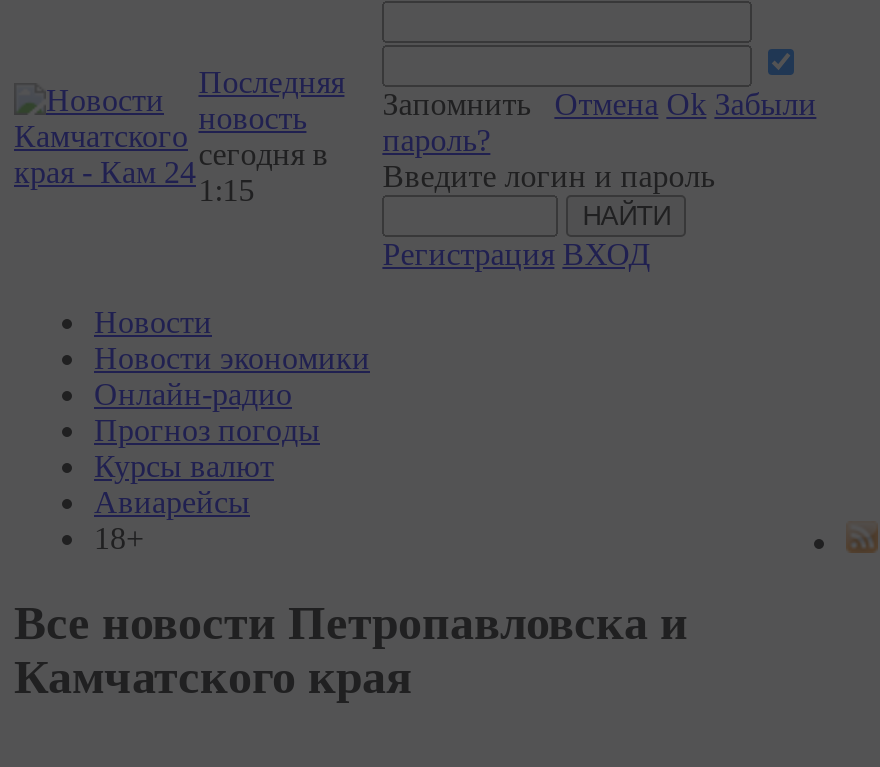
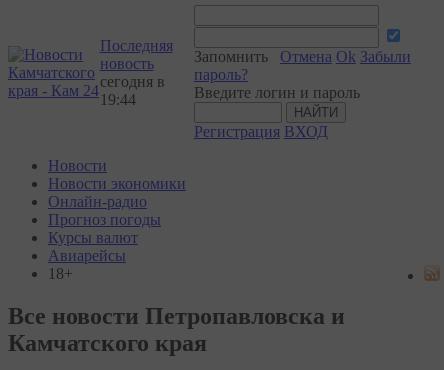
[198,173,254,207] 1:15 -> [100,91,136,108] 19:44

